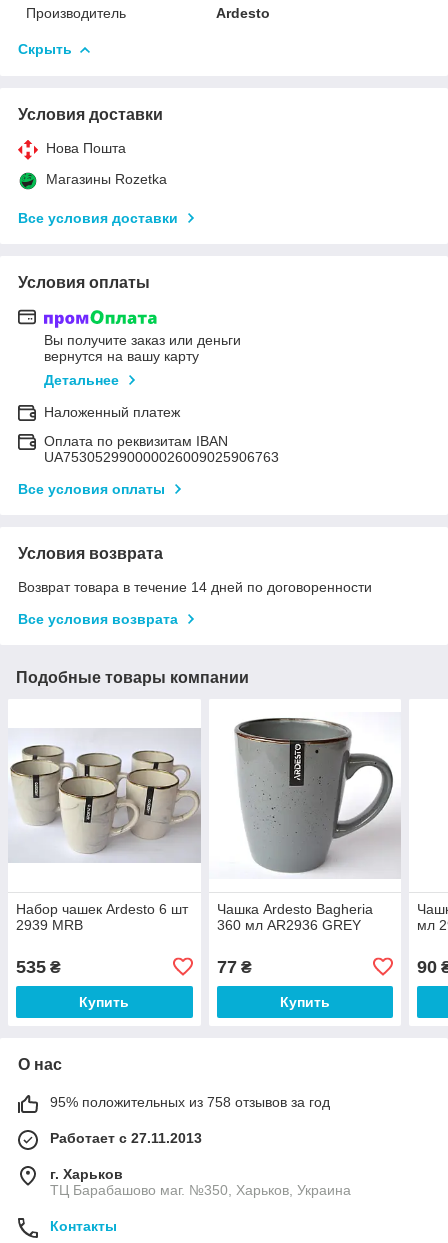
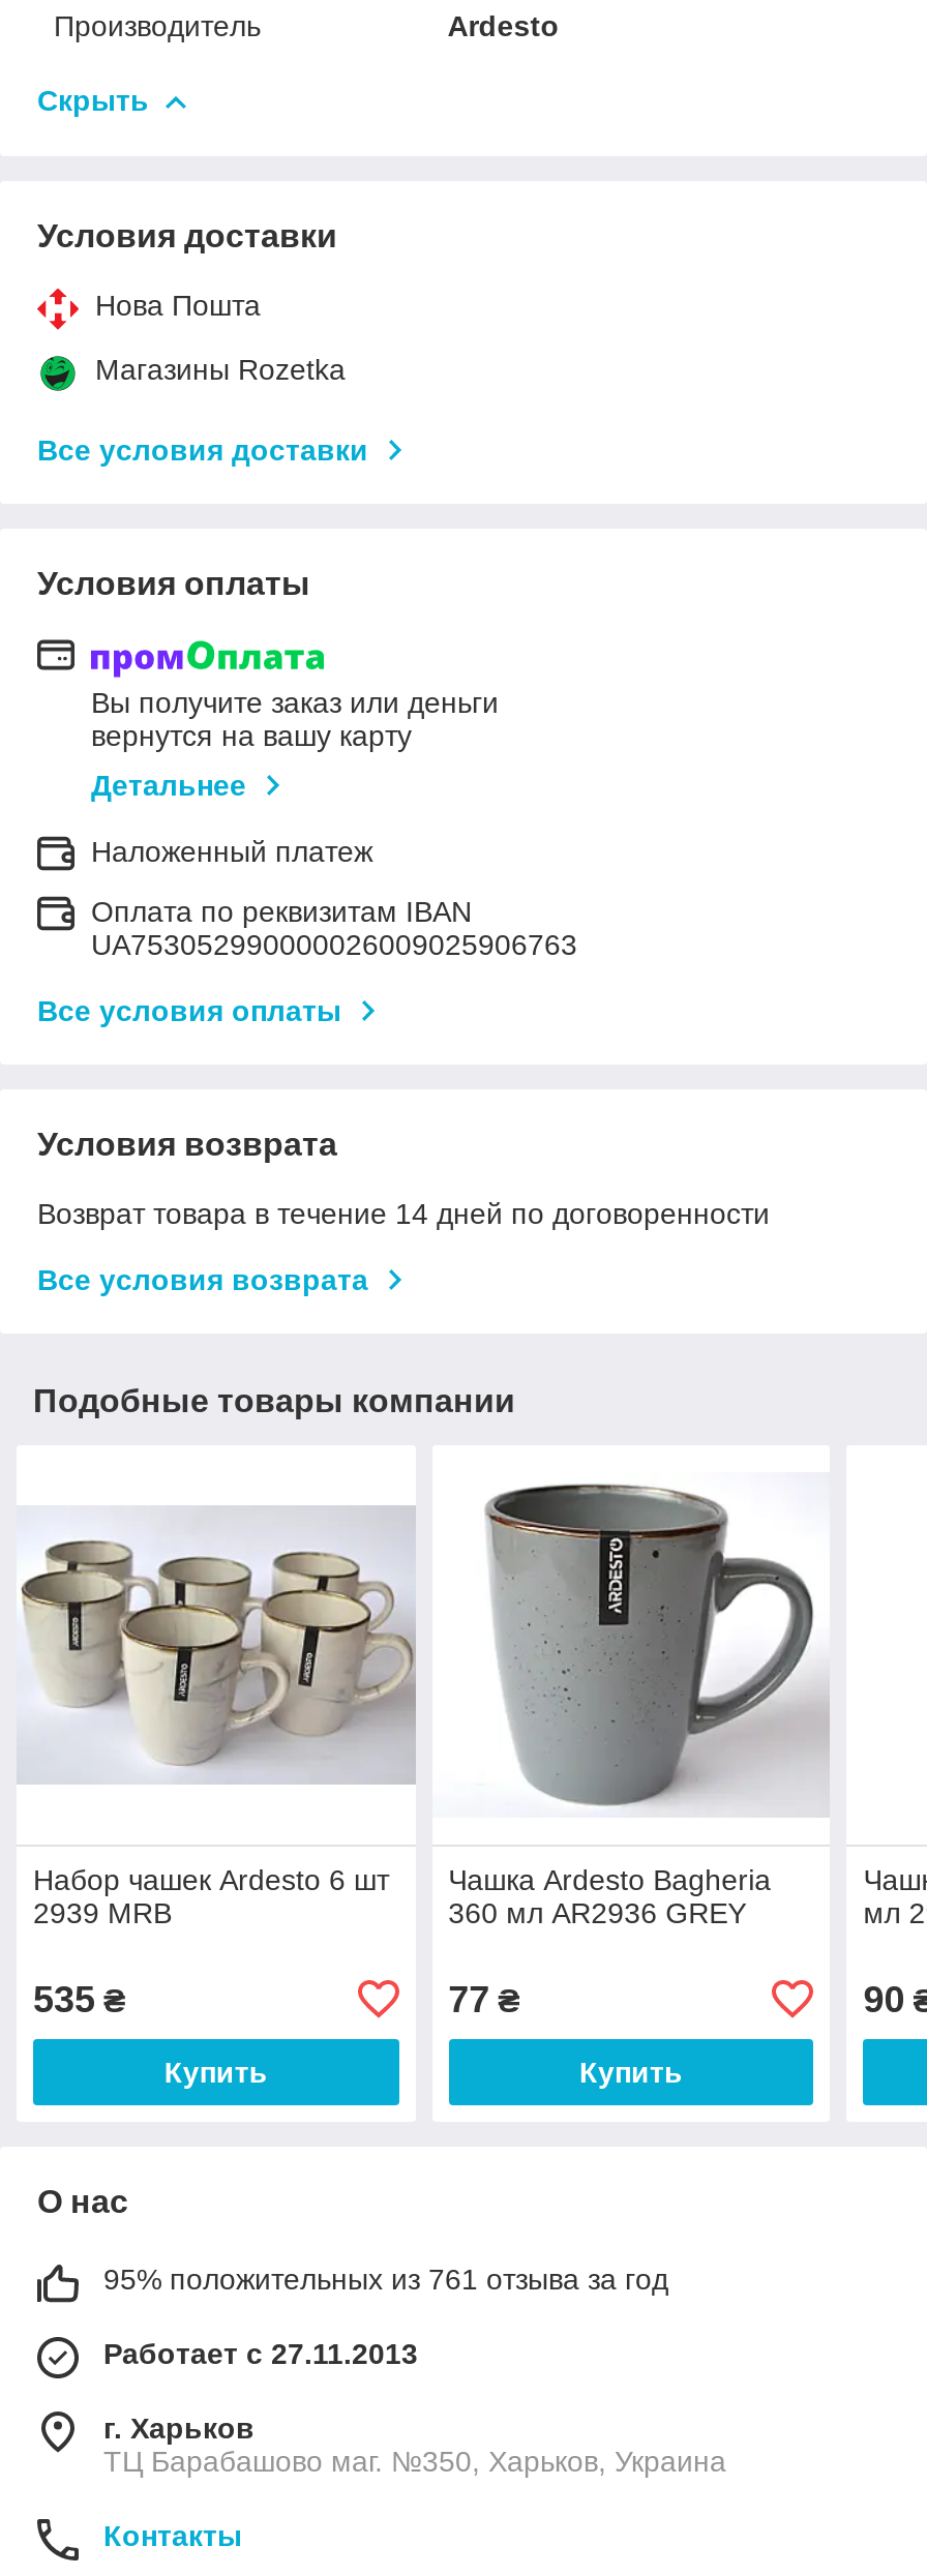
[50,1094,330,1110] 95% положительных из 758 отзывов за год -> [103,2262,668,2295] 95% положительных из 761 отзыва за год

